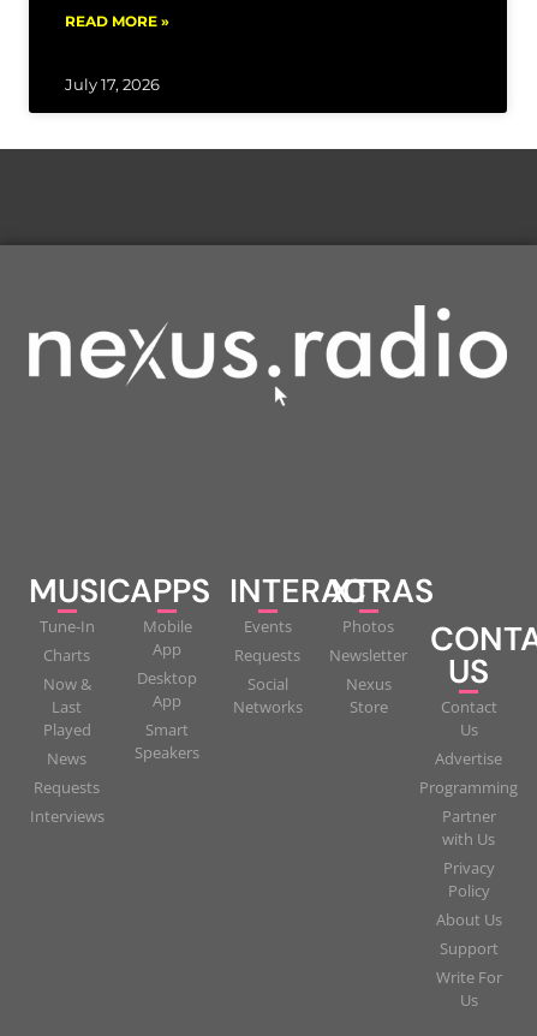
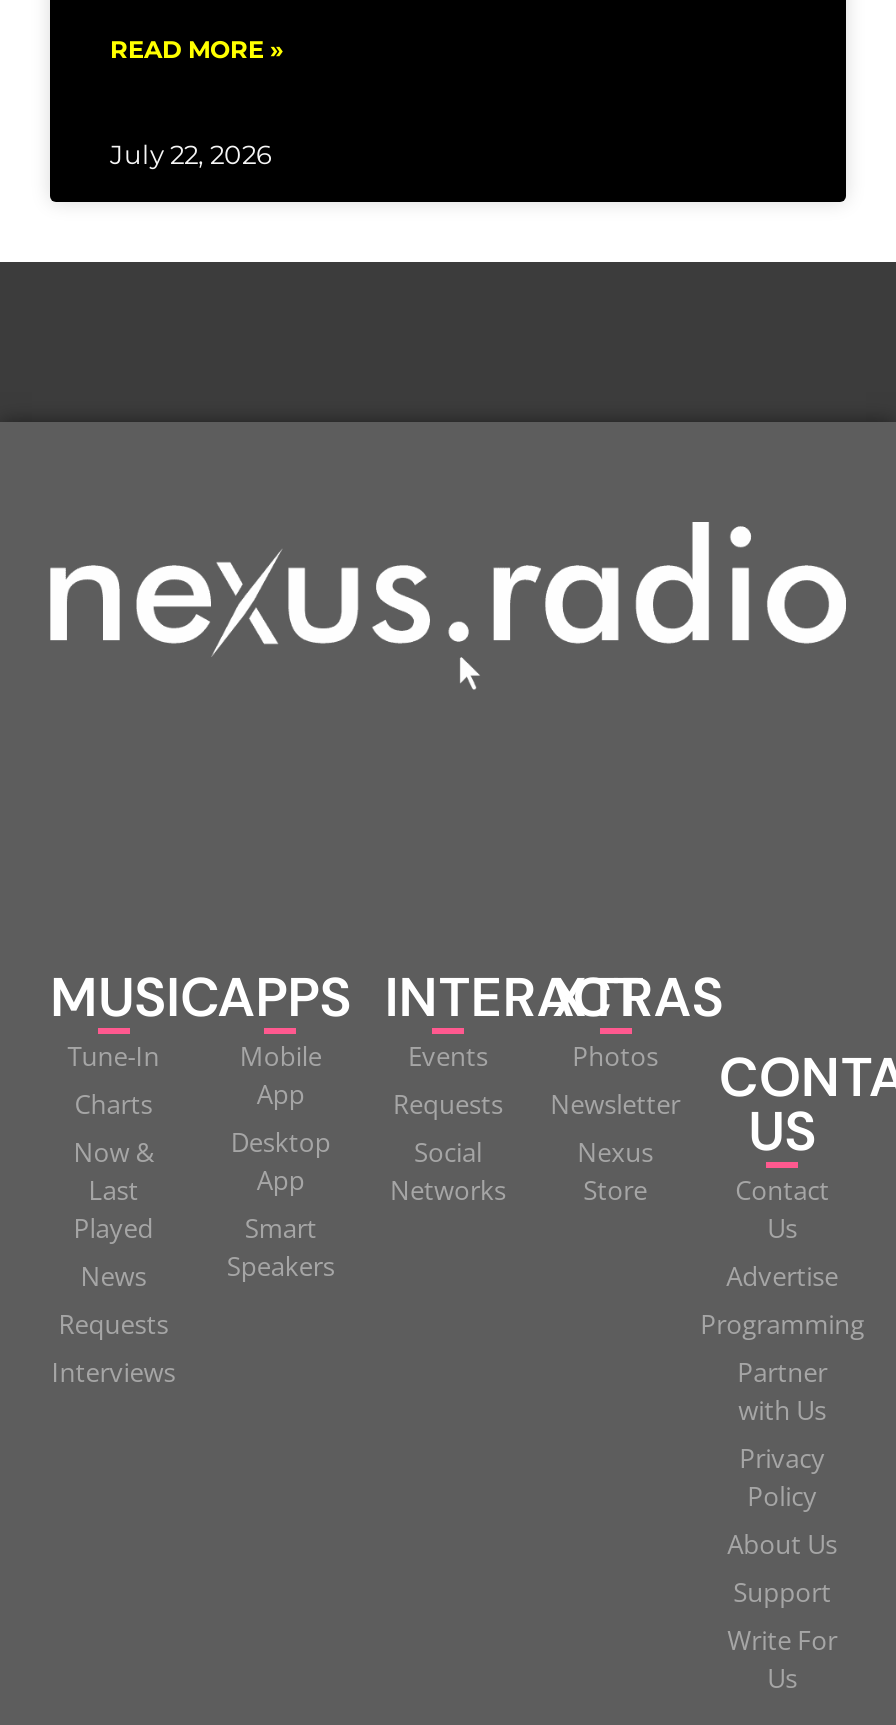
[65,76,160,94] July 17, 2026 -> [110,140,272,170] July 22, 2026

